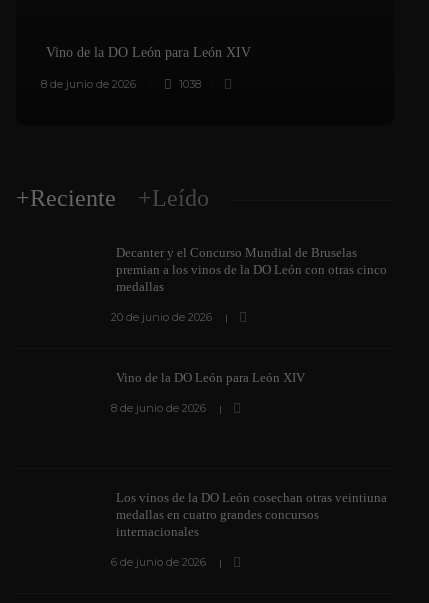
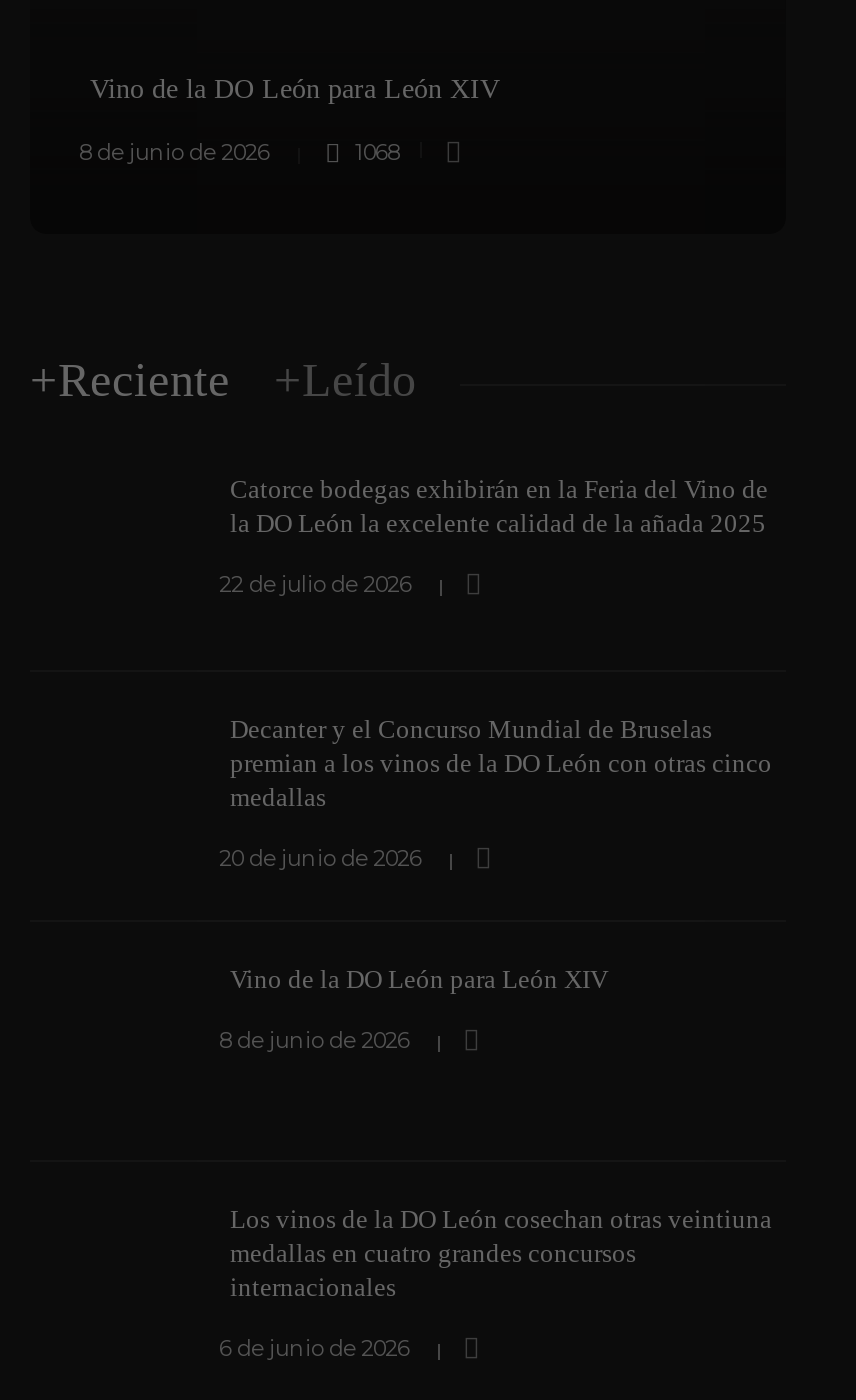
[175,77,200,91] 1038 -> [349,139,399,167] 1068
none -> [219,475,772,599] Catorce bodegas exhibirán en la Feria del Vino de | la DO León la excelente calidad de la añada 2025 | 22 de julio de 2026

